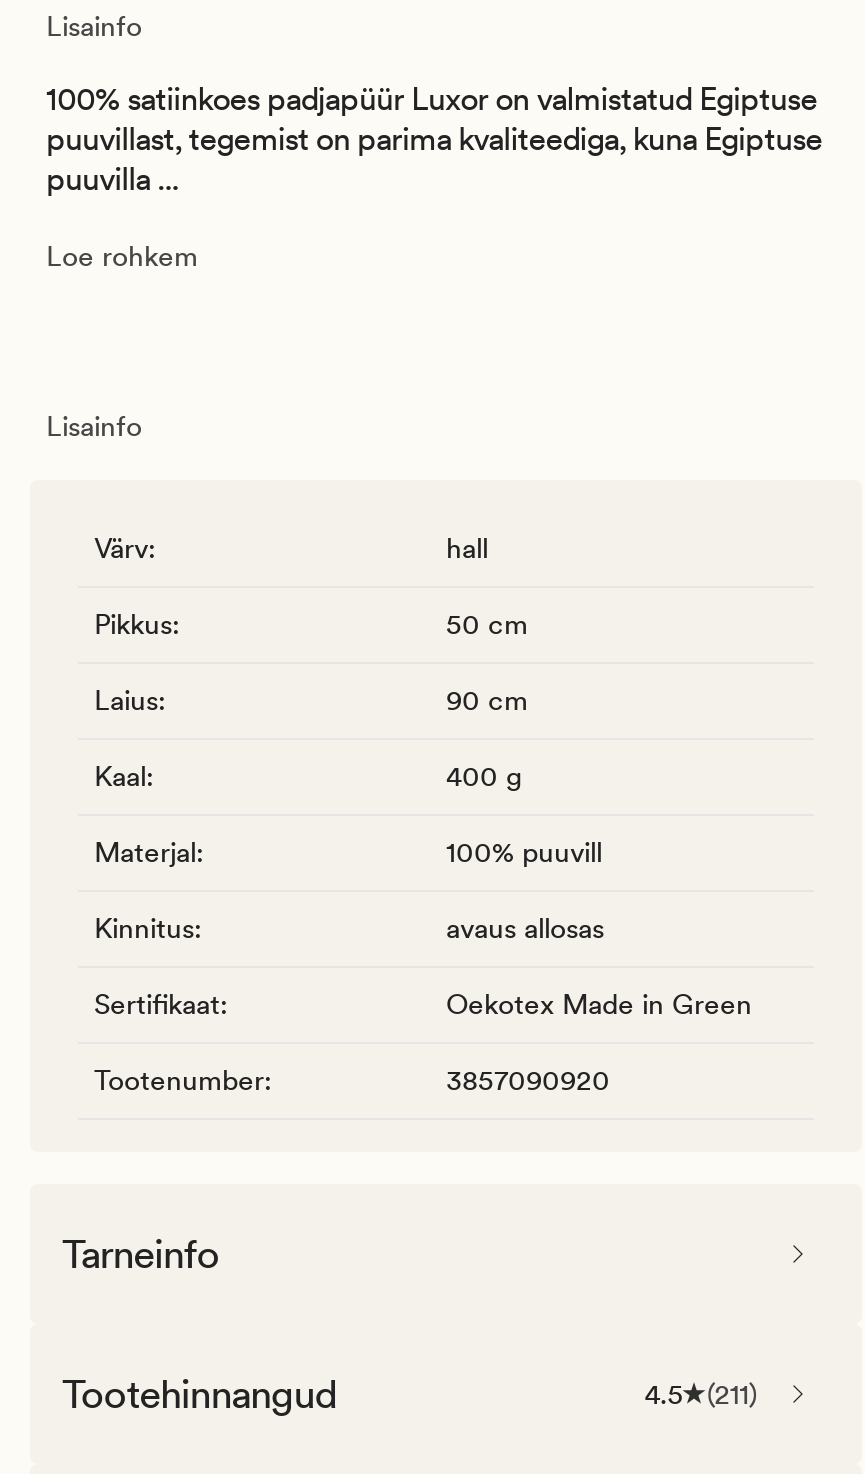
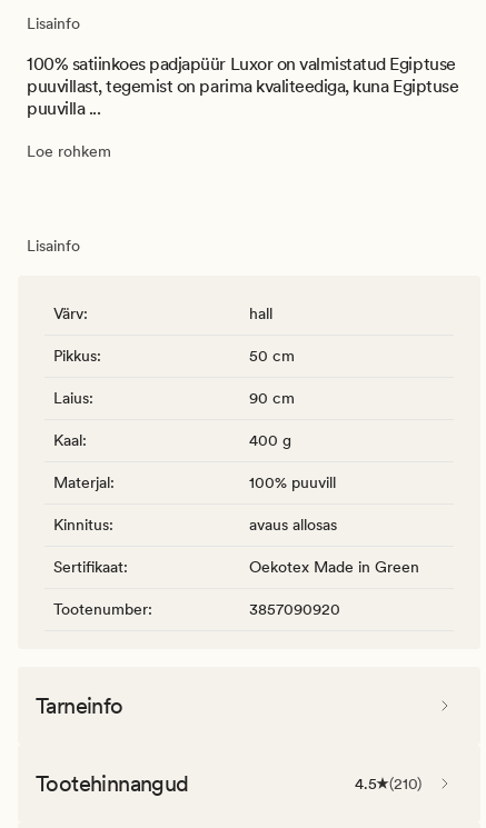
[645,1377,756,1409] 4.5 (211) -> [355,774,421,792] 4.5 (210)

